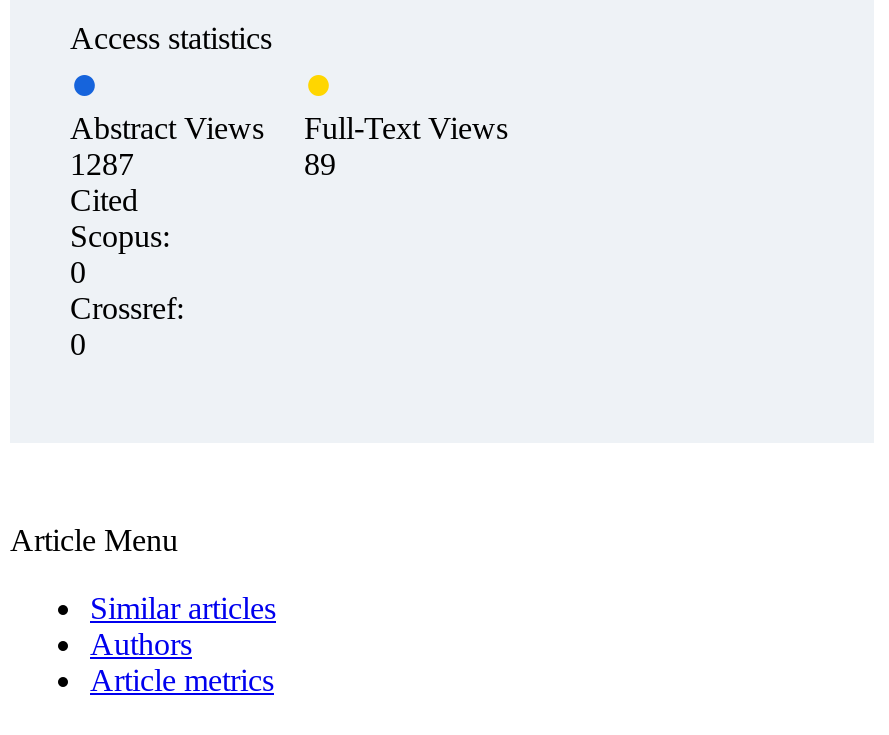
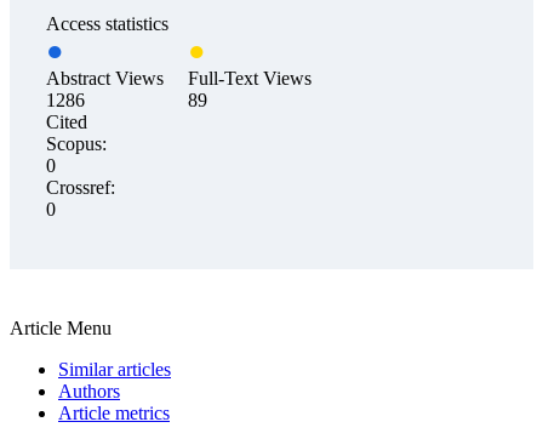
[70,147,134,181] 1287 -> [46,90,85,110] 1286

